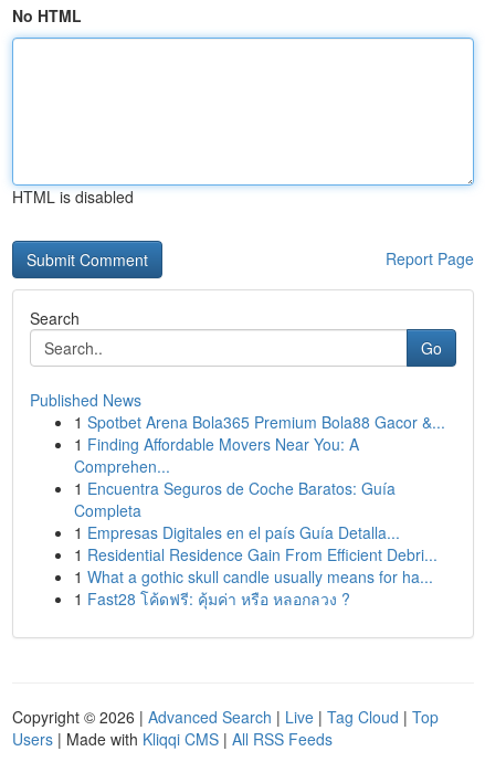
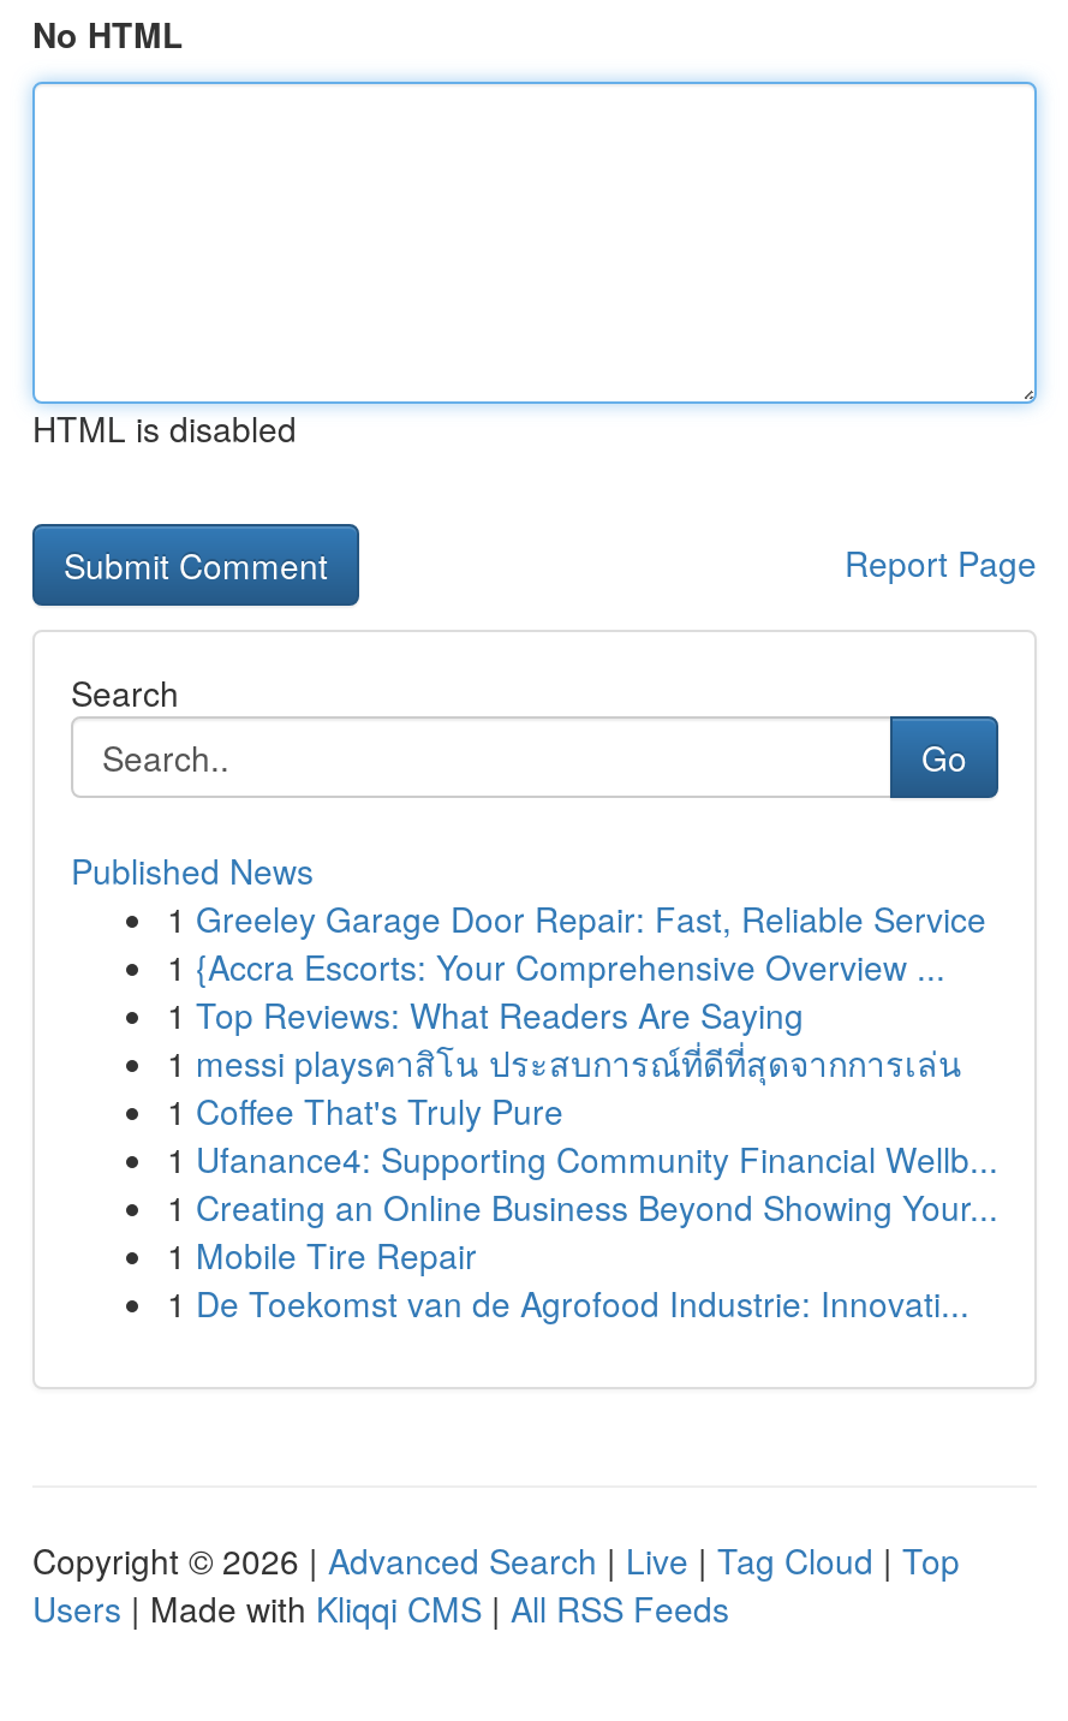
[74,411,445,610] 1 Spotbet Arena Bola365 Premium Bola88 Gacor &... | 1 Finding Affordable Movers Near You: A | Comprehen... | 1 Encuentra Seguros de Coche Baratos: Guía | Completa | 1 Empresas Digitales en el país Guía Detalla... | 1 Residential Residence Gain From Efficient Debri... | 1 What a gothic skull candle usually means for ha... | 1 Fast28 โค้ดฟรี: คุ้มค่า หรือ หลอกลวง ? -> [167,894,998,1327] 1 Greeley Garage Door Repair: Fast, Reliable Service | 1 {Accra Escorts: Your Comprehensive Overview ... | 1 Top Reviews: What Readers Are Saying | 1 messi playsคาสิโน ประสบการณ์ที่ดีที่สุดจากการเล่น | 1 Coffee That's Truly Pure | 1 Ufanance4: Supporting Community Financial Wellb... | 1 Creating an Online Business Beyond Showing Your... | 1 Mobile Tire Repair | 1 De Toekomst van de Agrofood Industrie: Innovati...

